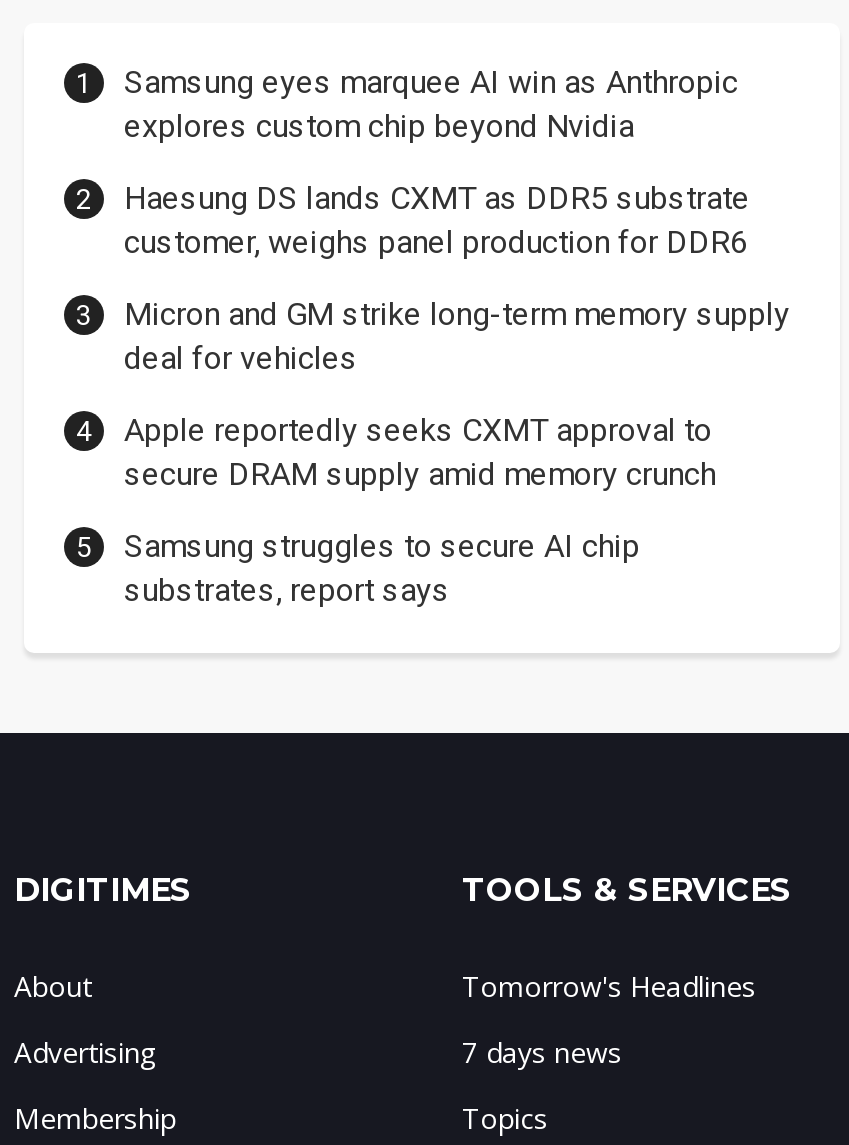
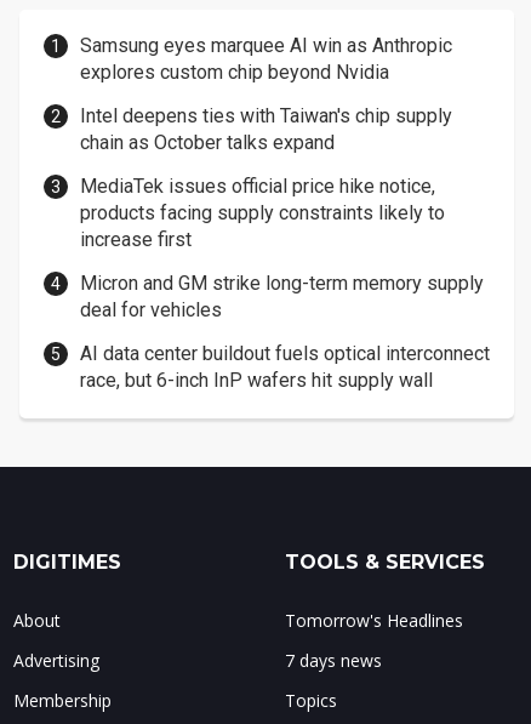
[124,178,750,260] Haesung DS lands CXMT as DDR5 substrate | customer, weighs panel production for DDR6 -> [80,104,452,251] Intel deepens ties with Taiwan's chip supply | chain as October talks expand | MediaTek issues official price hike notice, | products facing supply constraints likely to | increase first
moved [124,294,790,376] -> [80,271,484,321]: Micron and GM strike long-term memory supply | deal for vehicles
[124,410,716,608] Apple reportedly seeks CXMT approval to | secure DRAM supply amid memory crunch | Samsung struggles to secure AI chip | substrates, report says -> [80,342,490,391] AI data center buildout fuels optical interconnect | race, but 6-inch InP wafers hit supply wall

